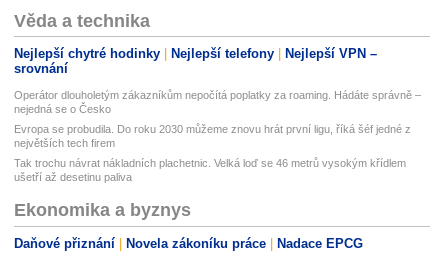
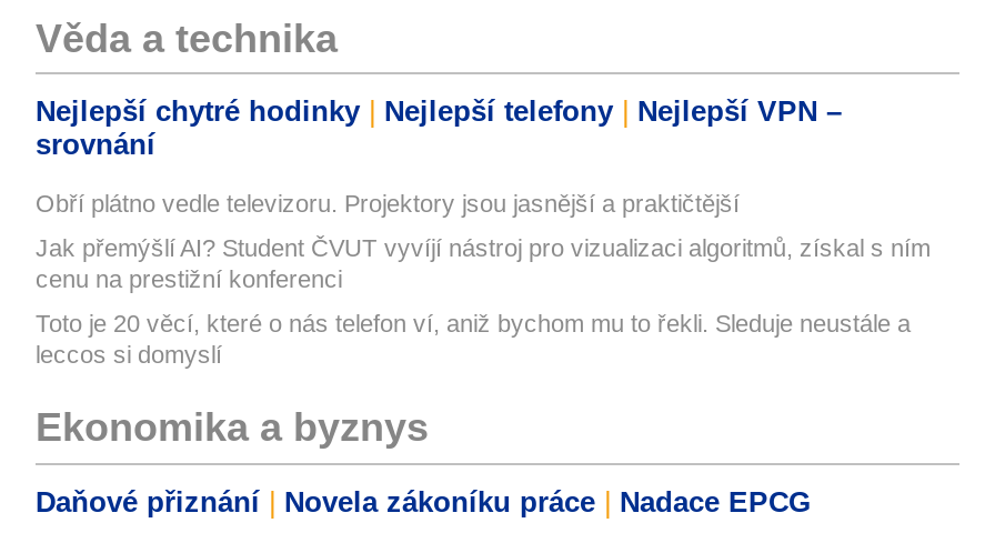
[14,89,421,115] Operátor dlouholetým zákazníkům nepočítá poplatky za roaming. Hádáte správně – | nejedná se o Česko -> [36,190,740,217] Obří plátno vedle televizoru. Projektory jsou jasnější a praktičtější
[14,123,411,149] Evropa se probudila. Do roku 2030 můžeme znovu hrát první ligu, říká šéf jedné z | největších tech firem -> [36,235,931,292] Jak přemýšlí AI? Student ČVUT vyvíjí nástroj pro vizualizaci algoritmů, získal s ním | cenu na prestižní konferenci
[14,157,406,183] Tak trochu návrat nákladních plachetnic. Velká loď se 46 metrů vysokým křídlem | ušetří až desetinu paliva -> [36,310,911,368] Toto je 20 věcí, které o nás telefon ví, aniž bychom mu to řekli. Sleduje neustále a | leccos si domyslí

